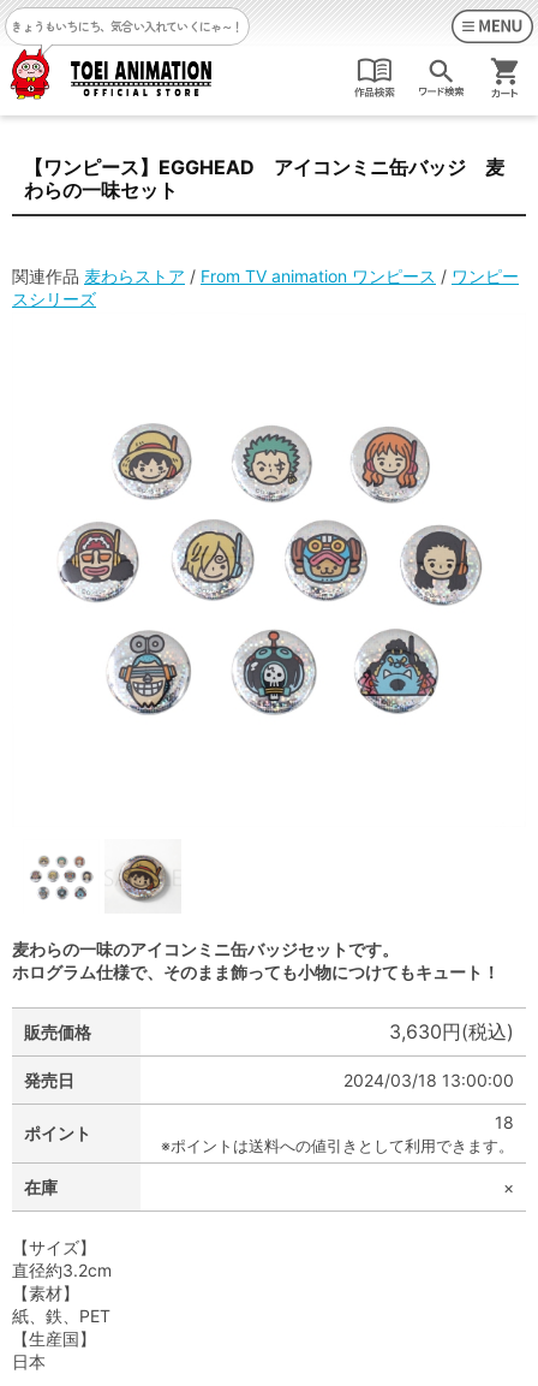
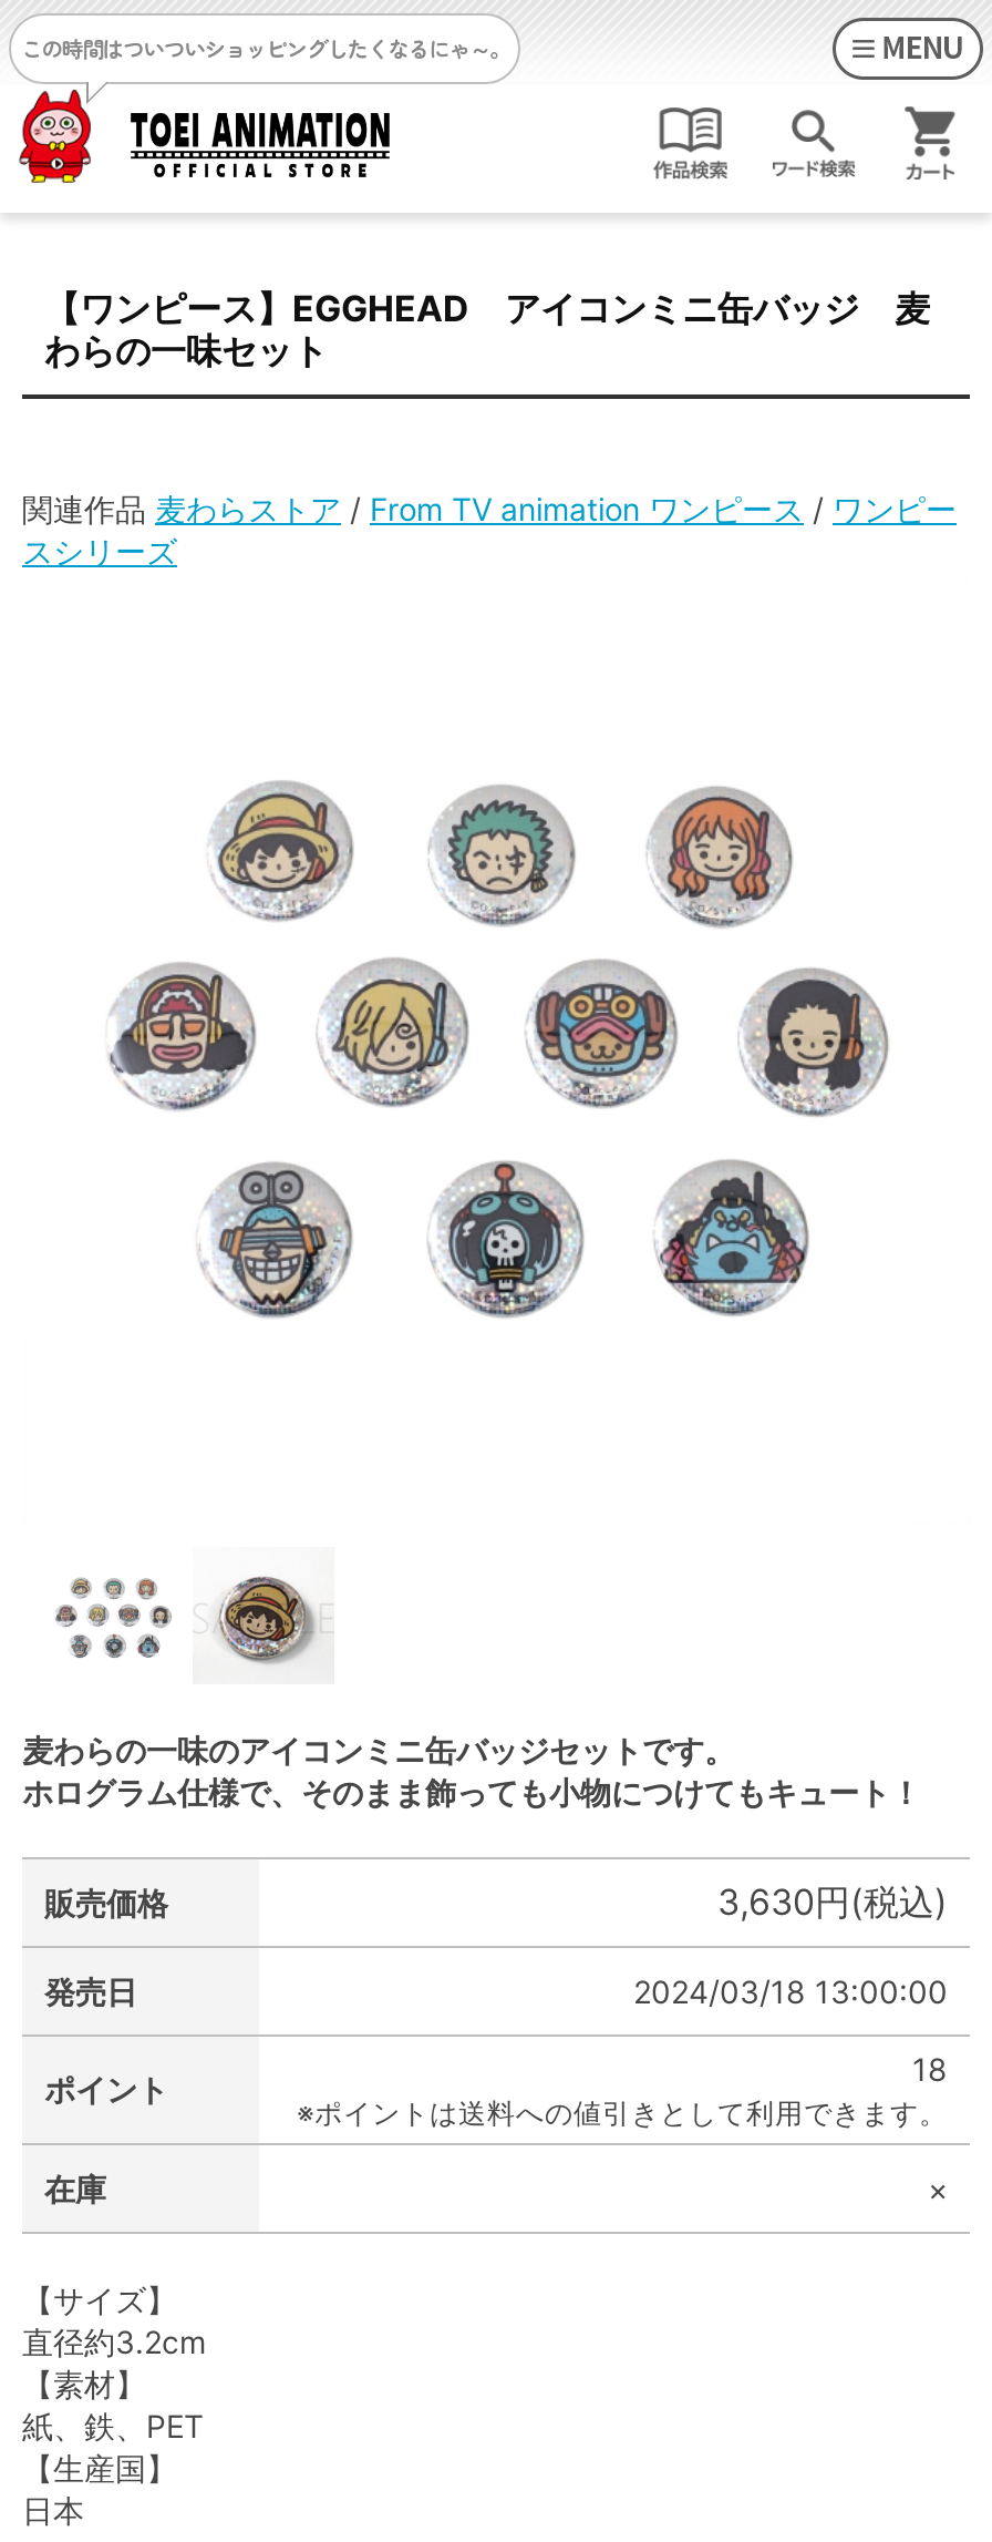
[11,17,243,35] きょうもいちにち、気合い入れていくにゃ～！ -> [21,31,510,64] この時間はついついショッピングしたくなるにゃ～。

